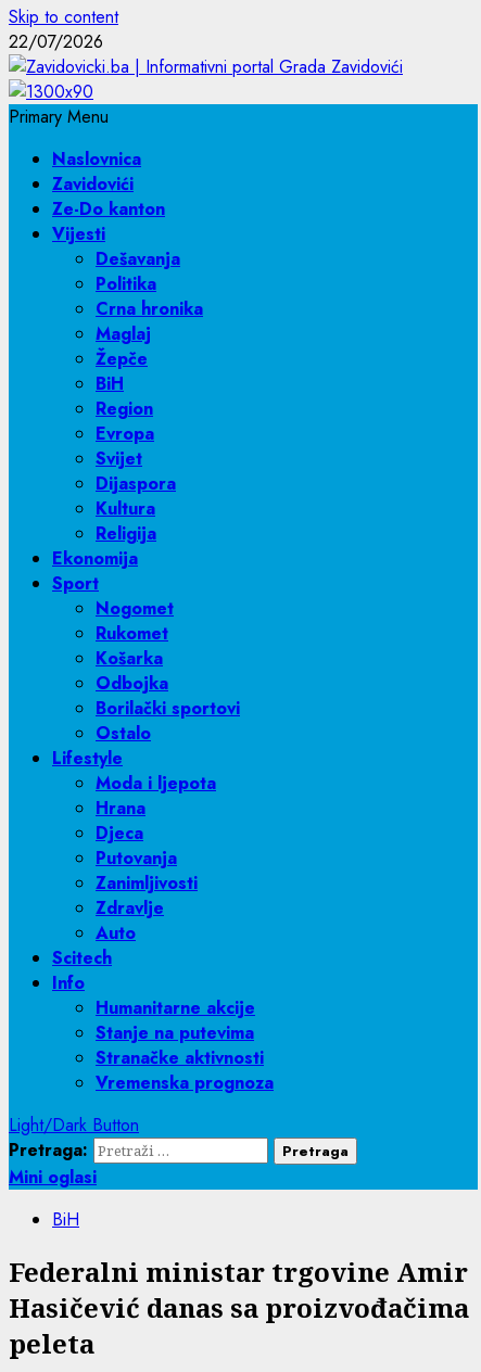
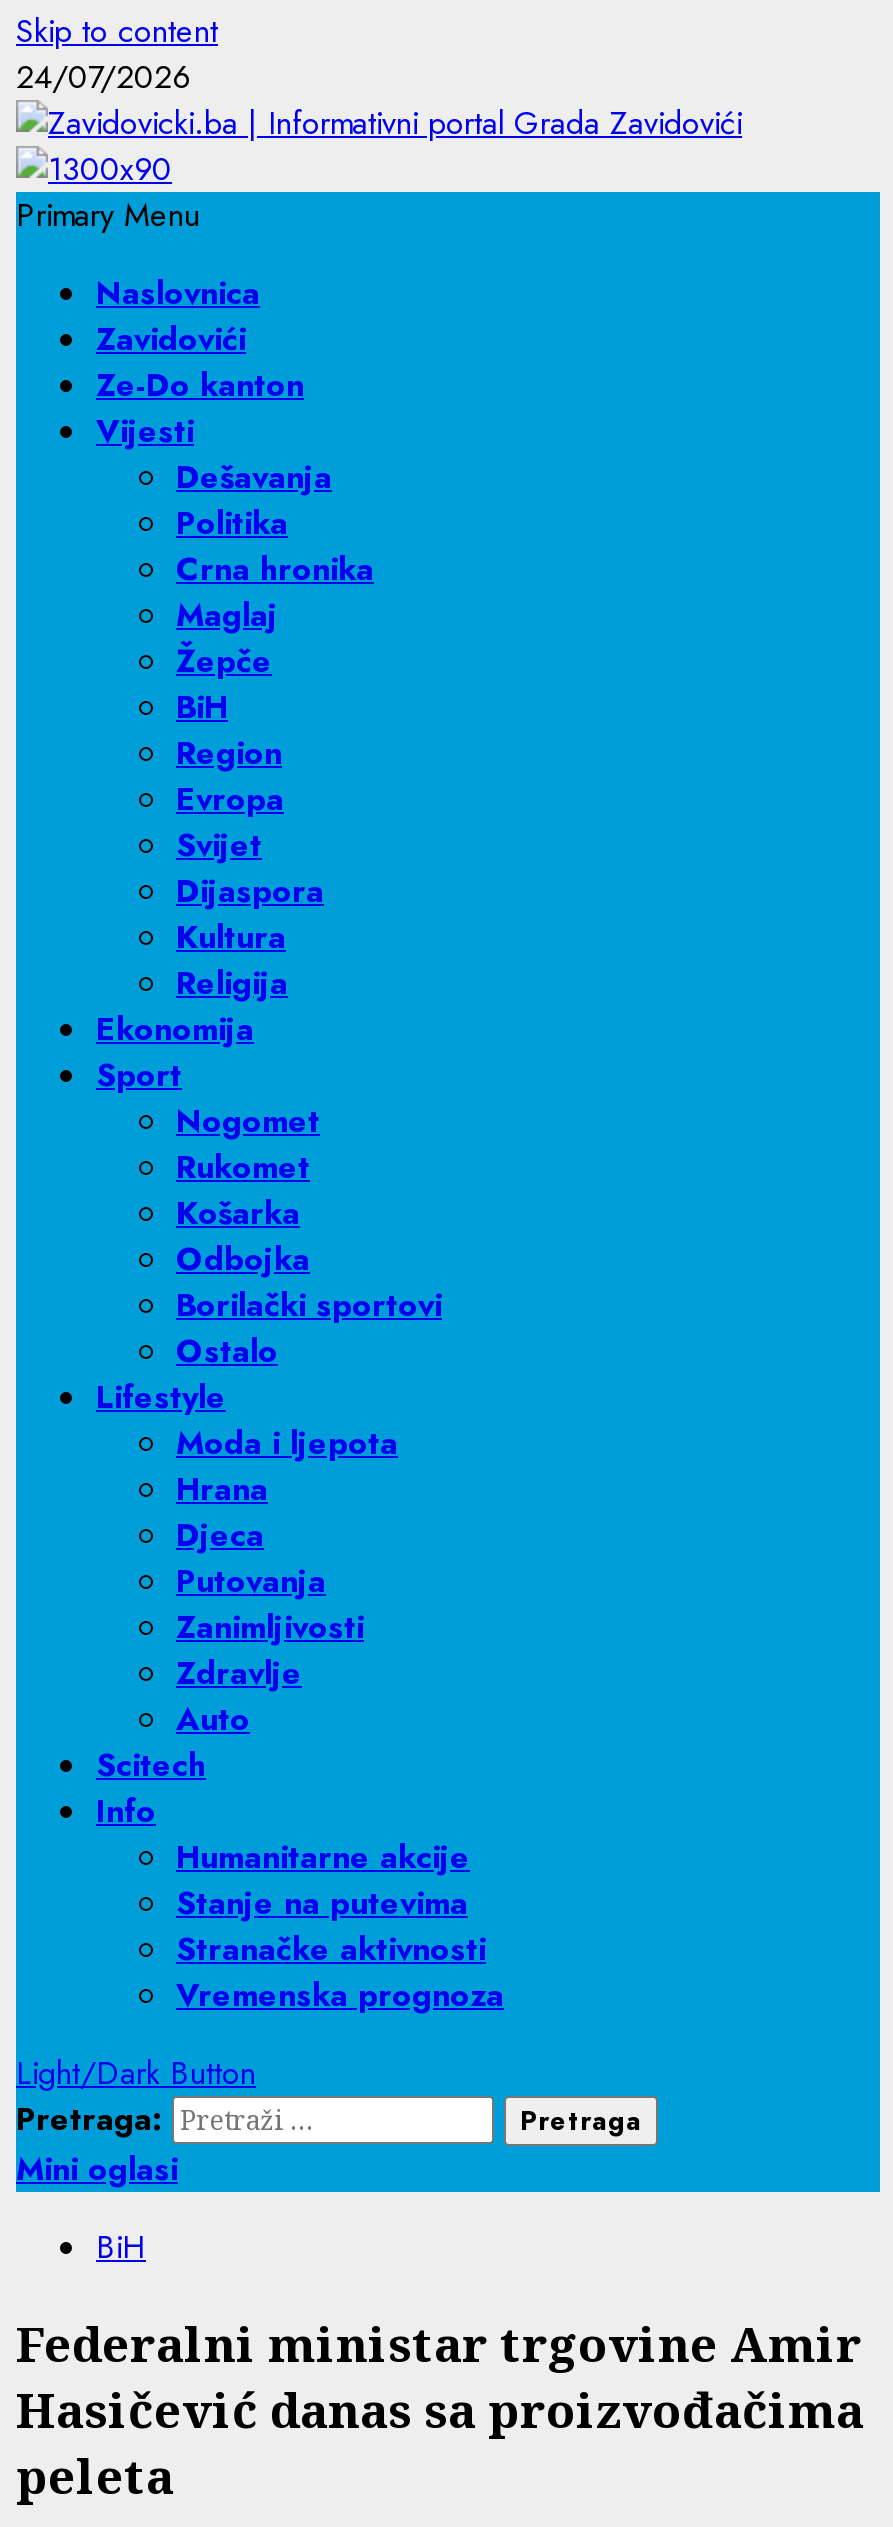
[9,29,103,54] 22/07/2026 -> [16,54,190,100] 24/07/2026

